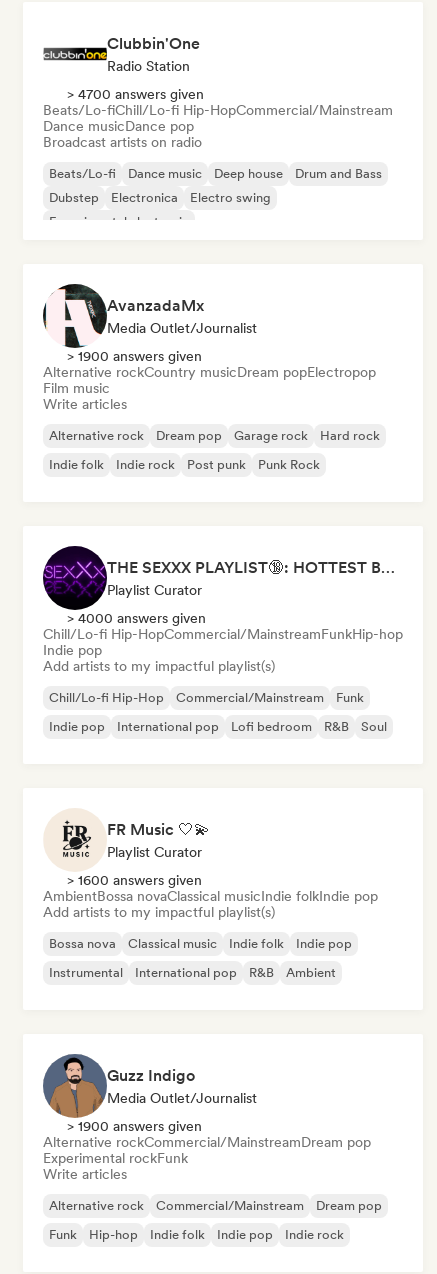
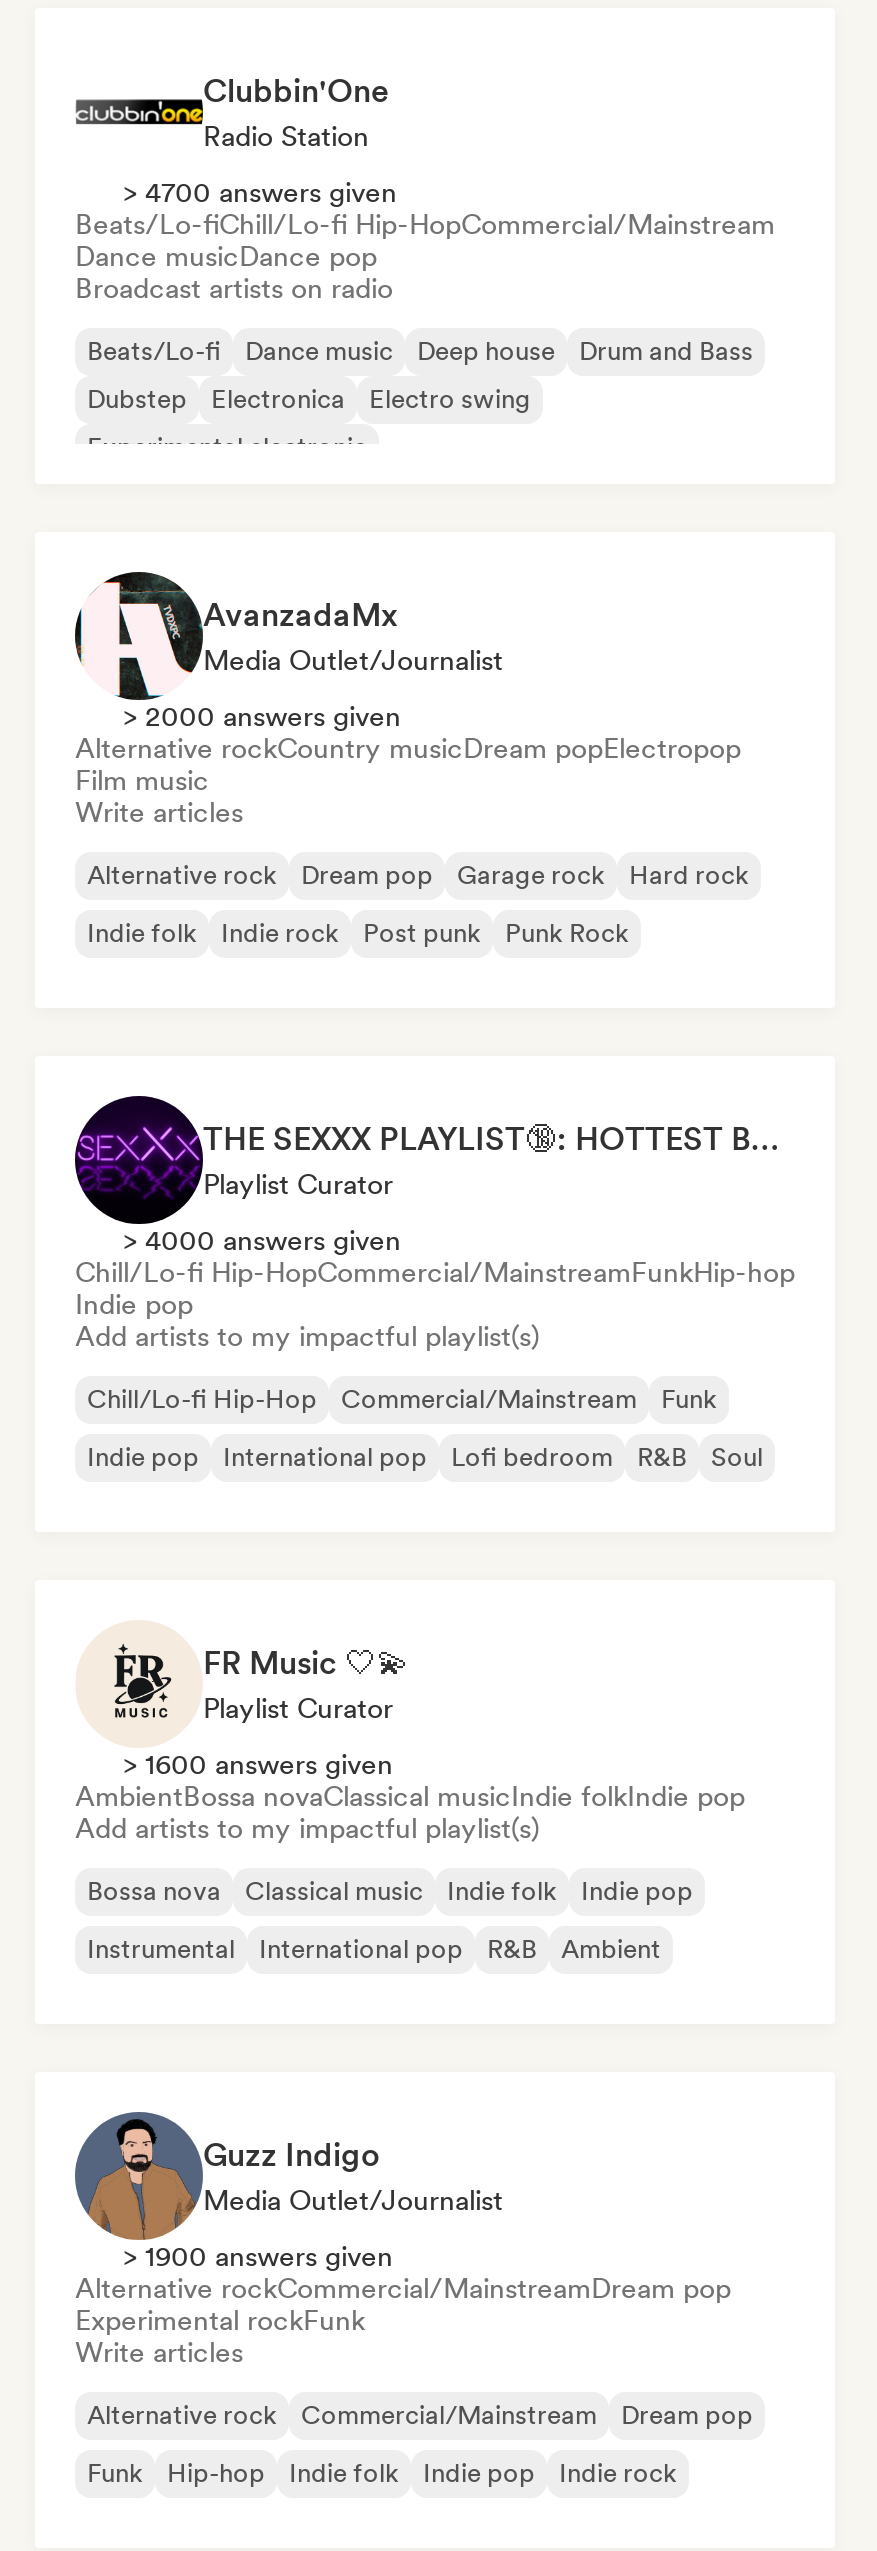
[67,348,202,364] > 1900 answers given -> [123,700,401,732] > 2000 answers given

